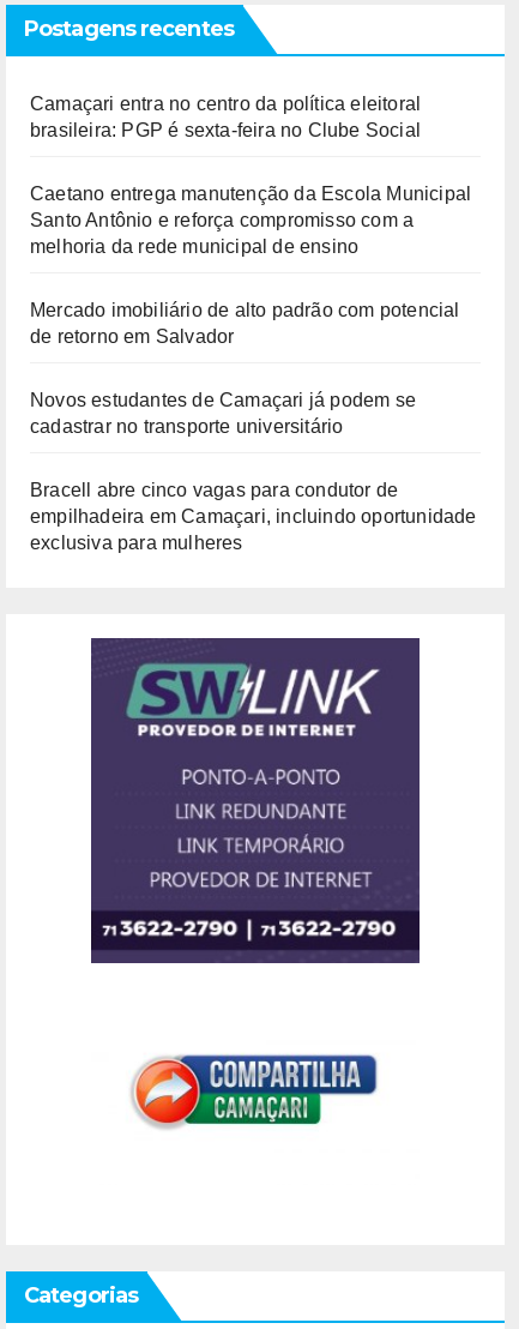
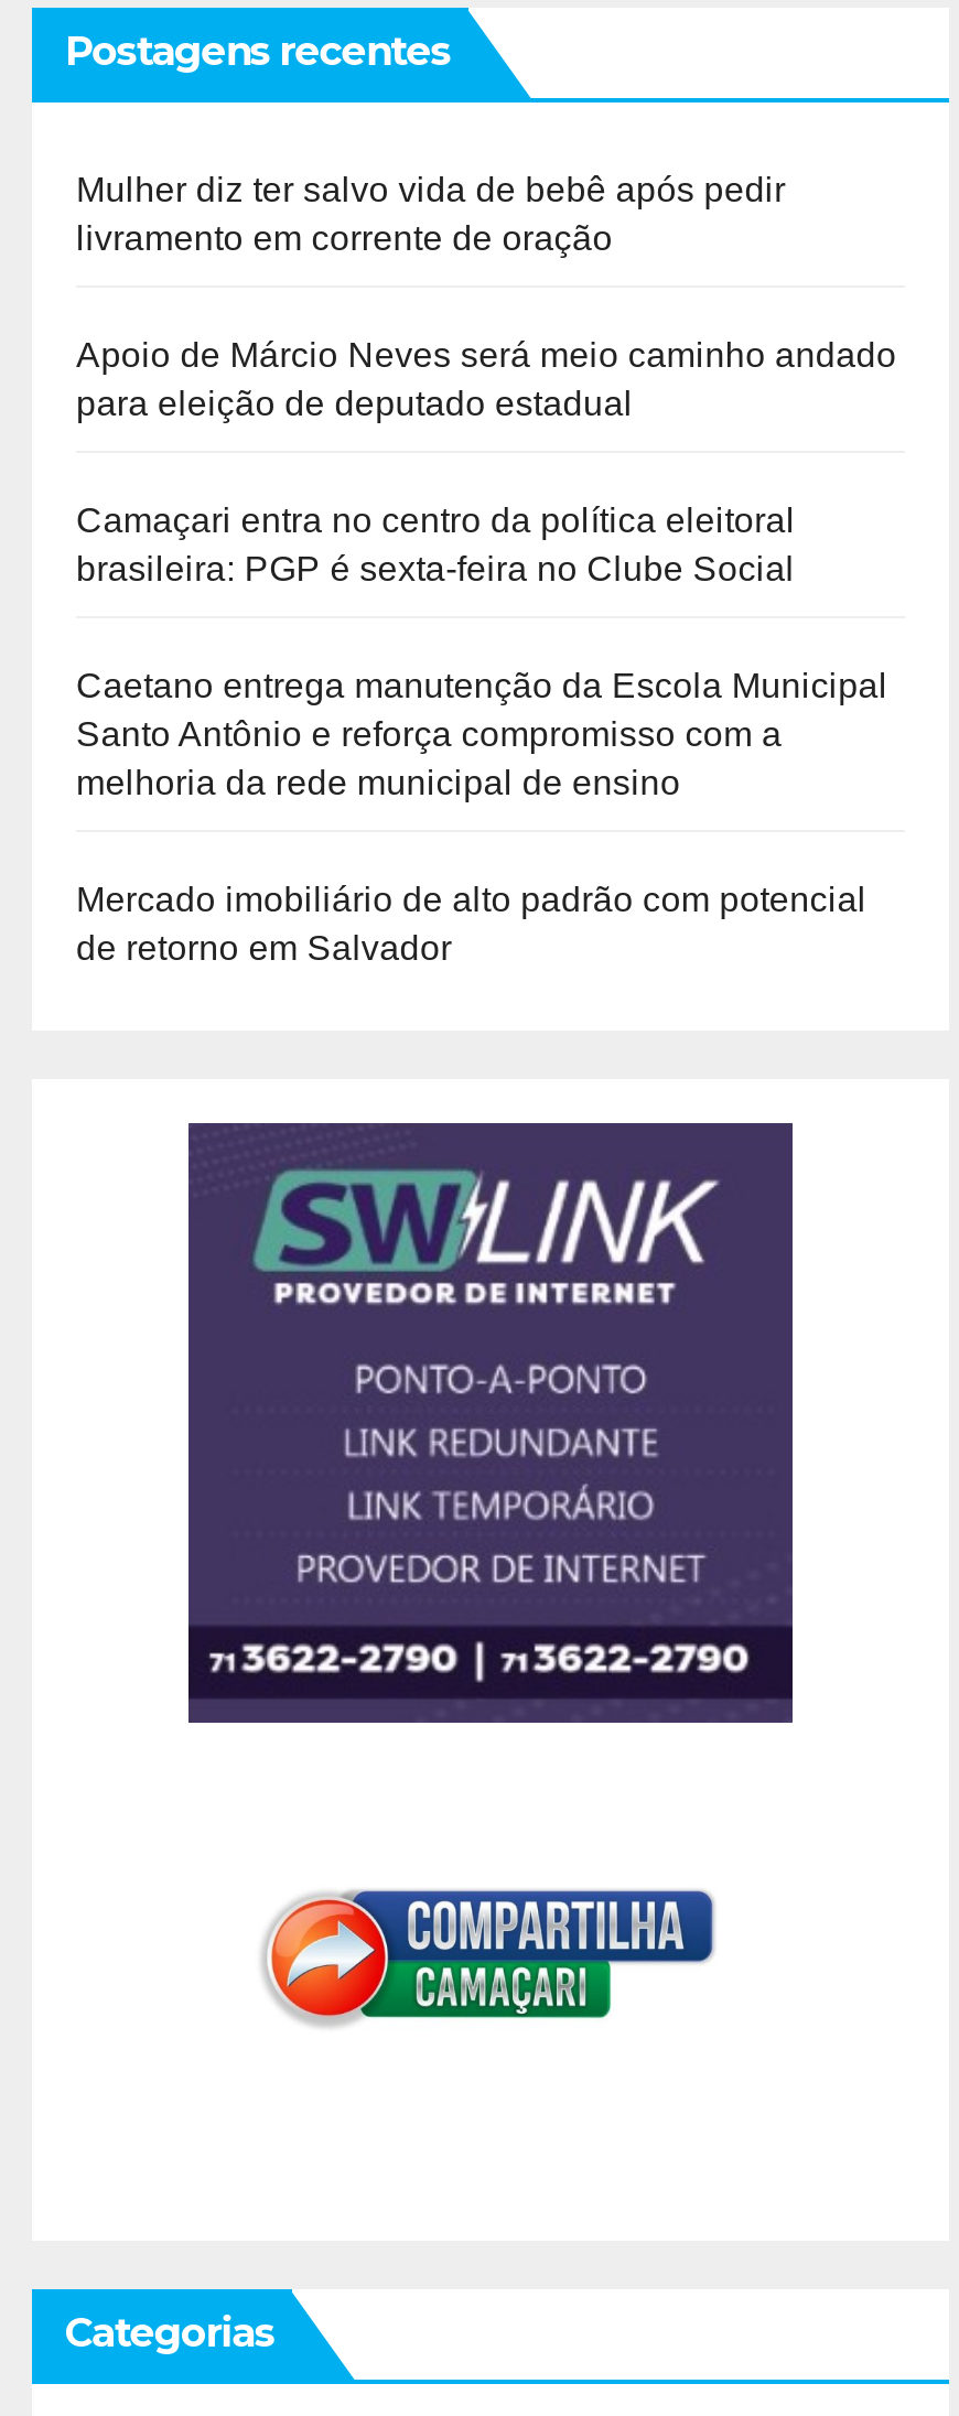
none -> [76,172,897,423] Mulher diz ter salvo vida de bebê após pedir | livramento em corrente de oração | Apoio de Márcio Neves será meio caminho andado | para eleição de deputado estadual
moved [30,93,471,346] -> [76,503,888,968]: Camaçari entra no centro da política eleitoral | brasileira: PGP é sexta-feira no Clube Social | Caetano entrega manutenção da Escola Municipal | Santo Antônio e reforça compromisso com a | melhoria da rede municipal de ensino | Mercado imobiliário de alto padrão com potencial | de retorno em Salvador
[30,389,477,552] Novos estudantes de Camaçari já podem se | cadastrar no transporte universitário | Bracell abre cinco vagas para condutor de | empilhadeira em Camaçari, incluindo oportunidade | exclusiva para mulheres -> none

